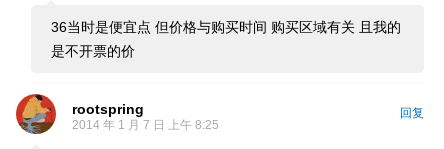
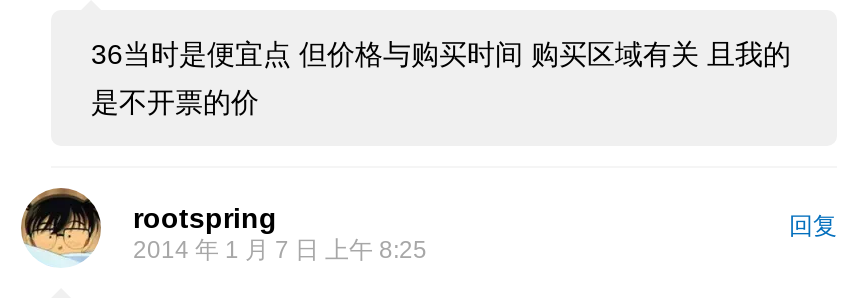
[15,94,57,135] [image] -> [21,188,101,268] [image]

